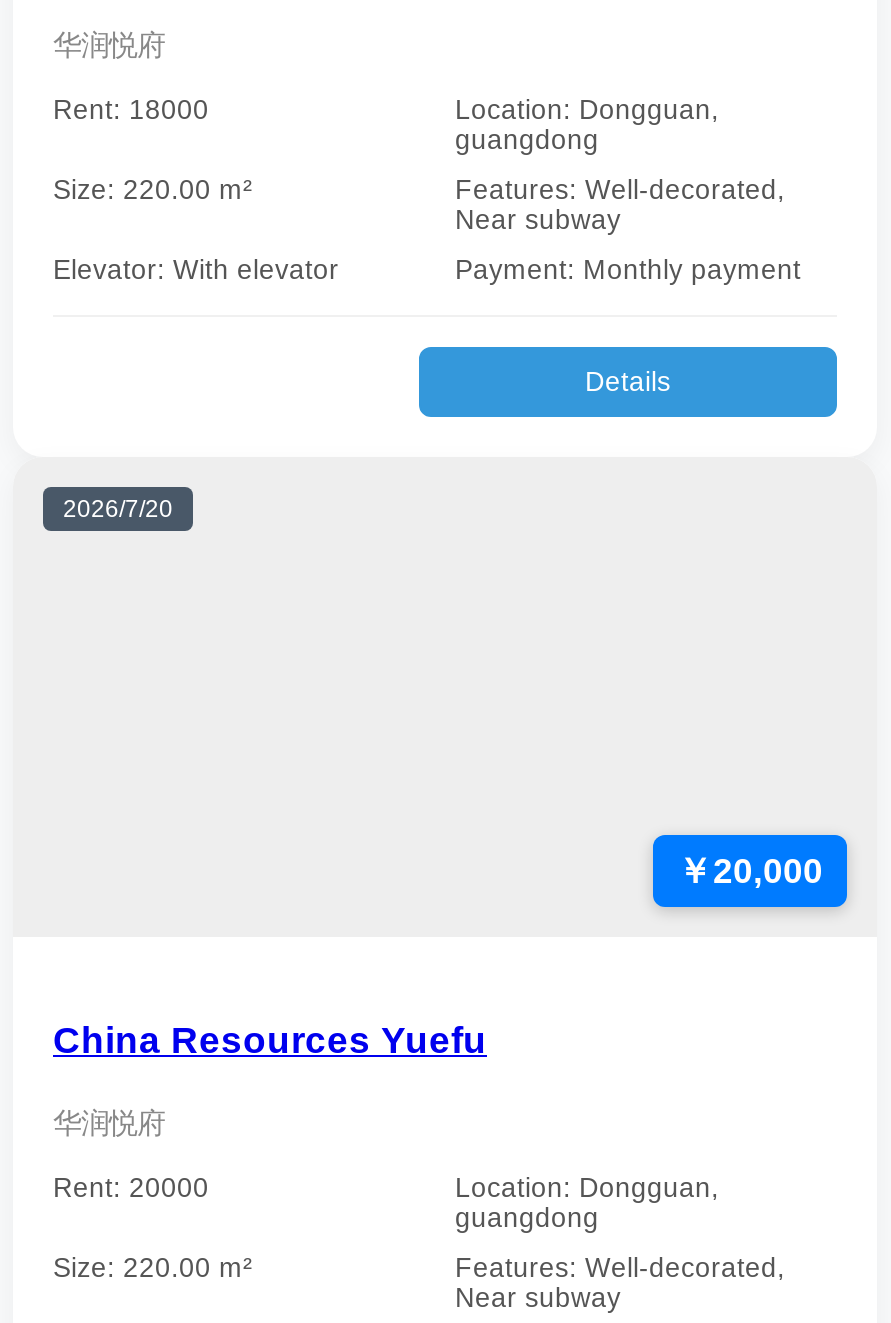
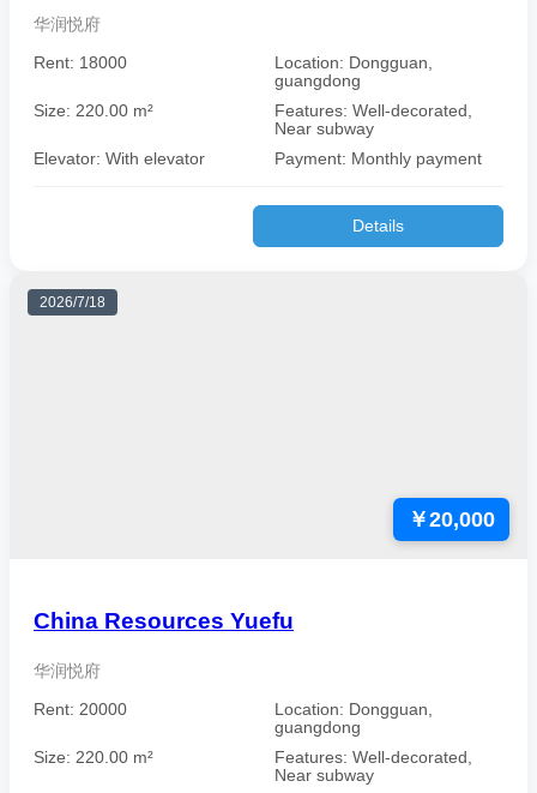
[63,495,173,523] 2026/7/20 -> [40,294,105,311] 2026/7/18

